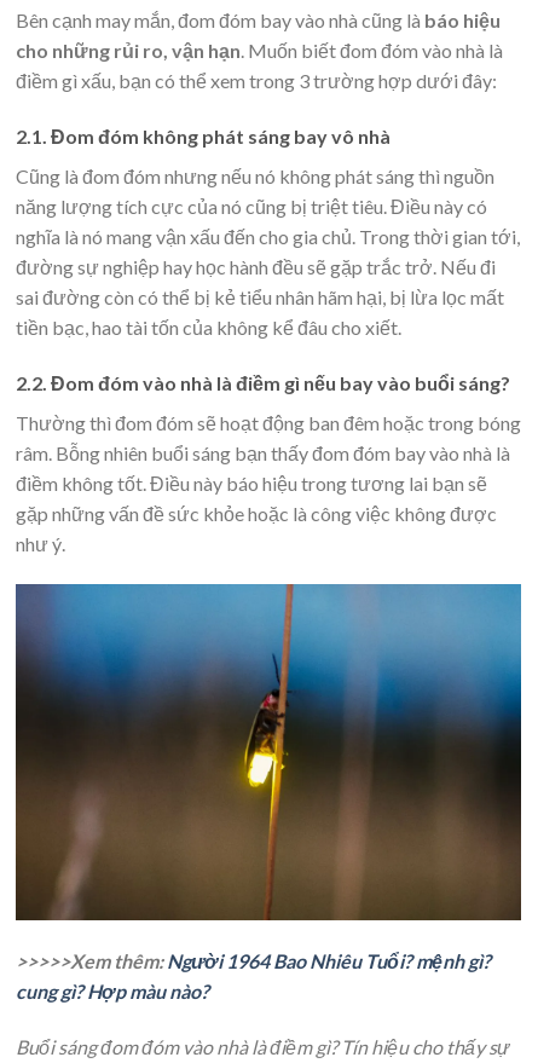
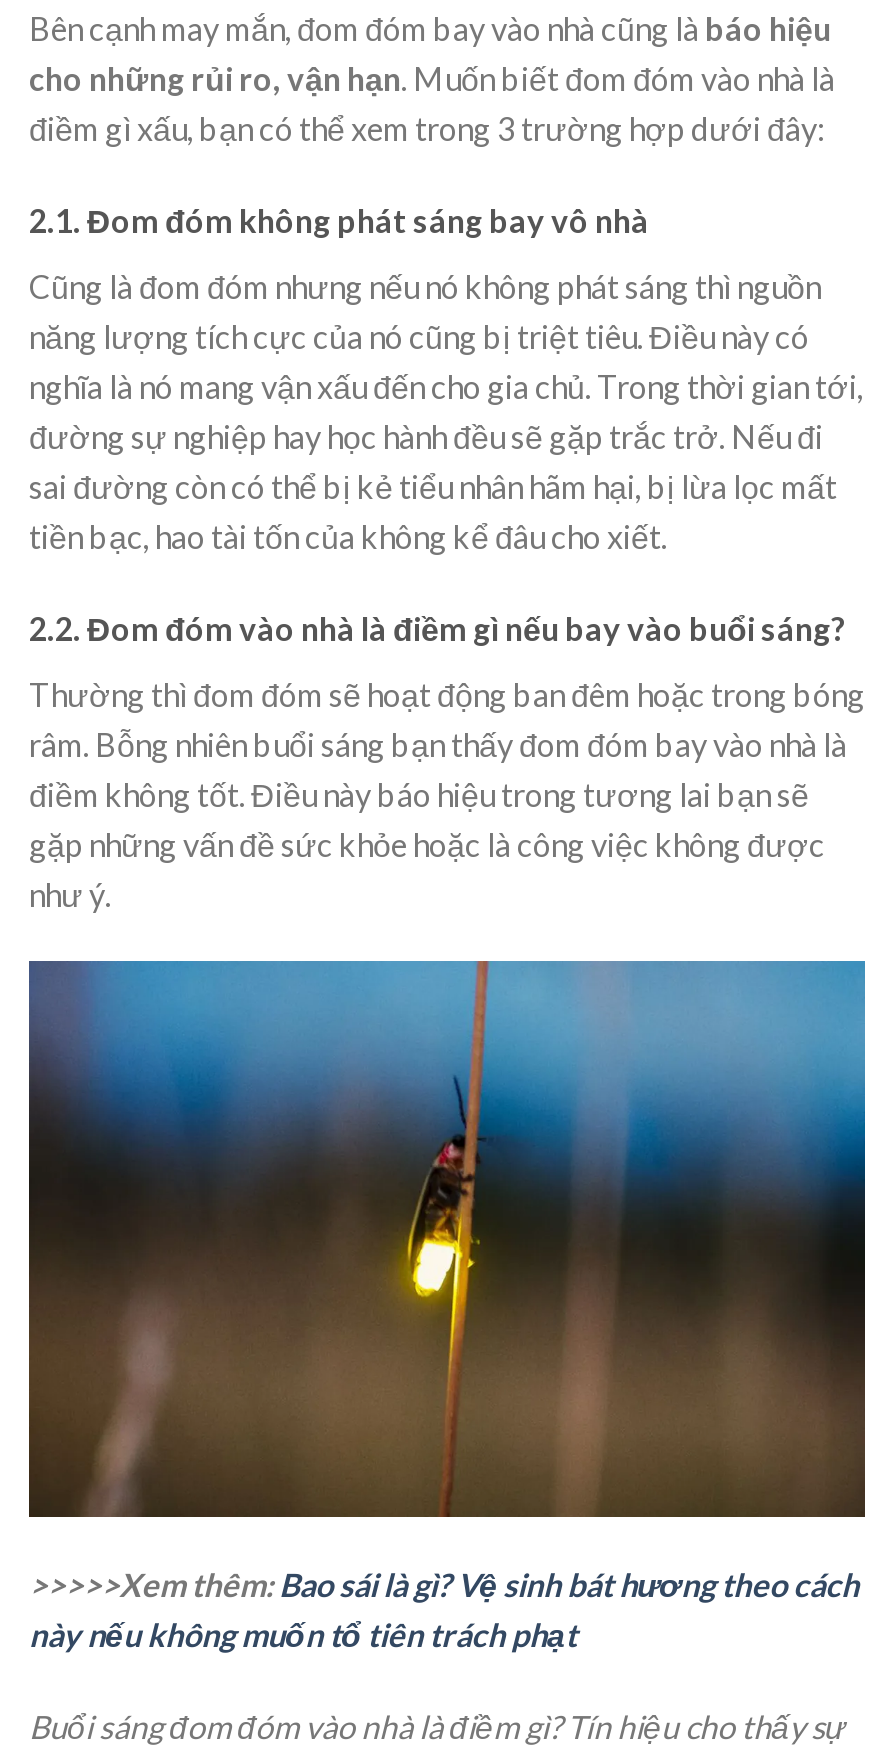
[16,950,491,1003] >>>>>Xem thêm: Người 1964 Bao Nhiêu Tuổi? mệnh gì? | cung gì? Hợp màu nào? -> [29,1565,859,1653] >>>>>Xem thêm: Bao sái là gì? Vệ sinh bát hương theo cách | này nếu không muốn tổ tiên trách phạt

